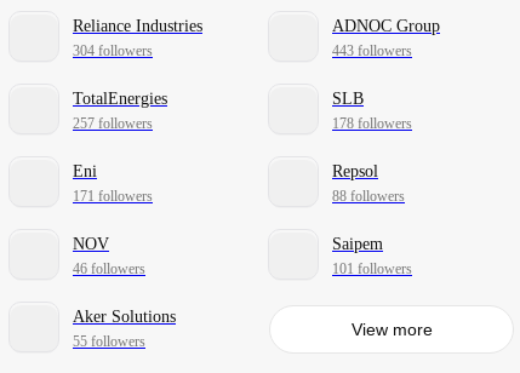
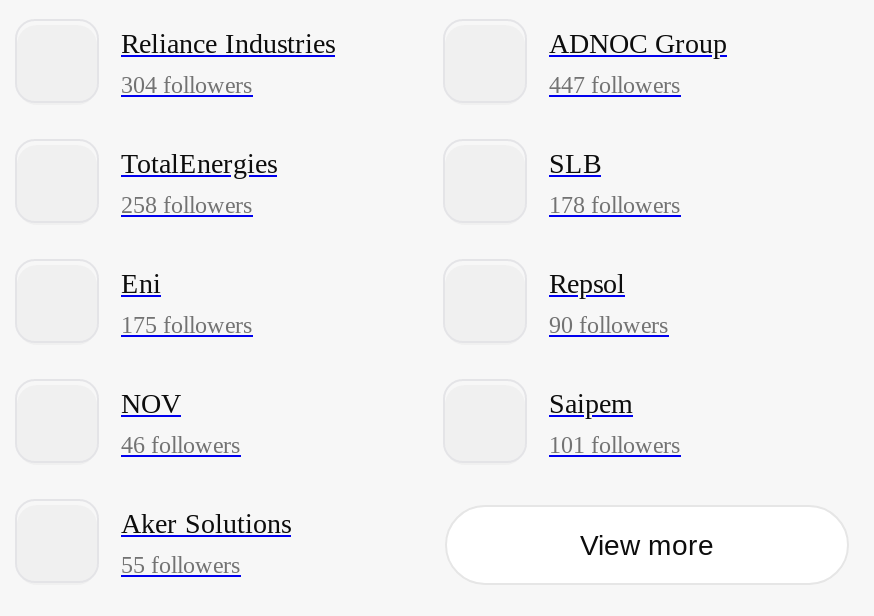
[332,43,412,60] 443 followers -> [549,71,681,99] 447 followers
[73,115,153,132] 257 followers -> [121,191,253,219] 258 followers
[73,188,153,205] 171 followers -> [121,311,253,339] 175 followers
[332,188,405,205] 88 followers -> [549,311,669,339] 90 followers

